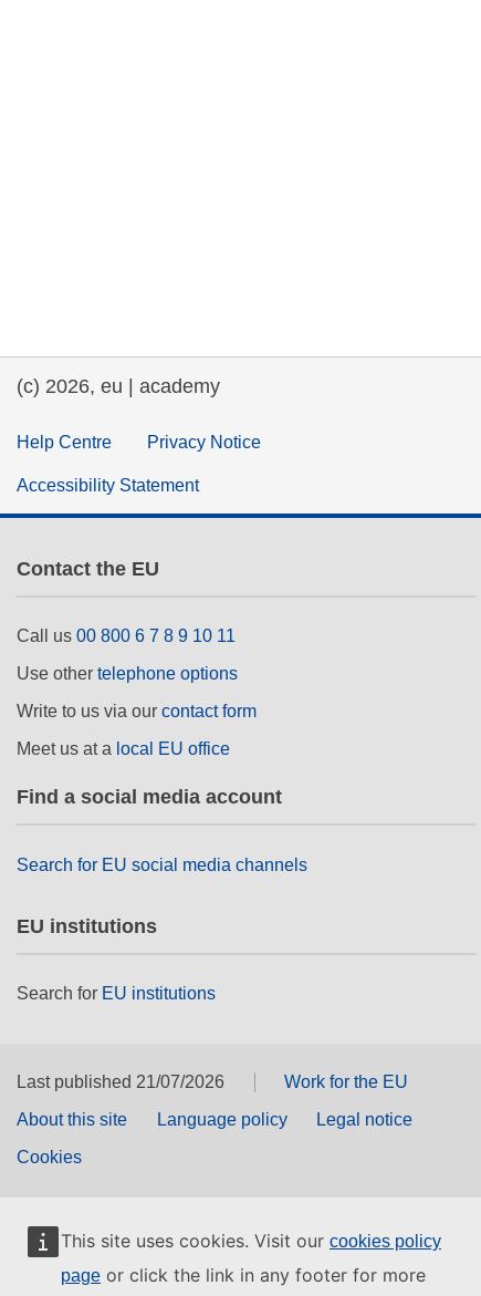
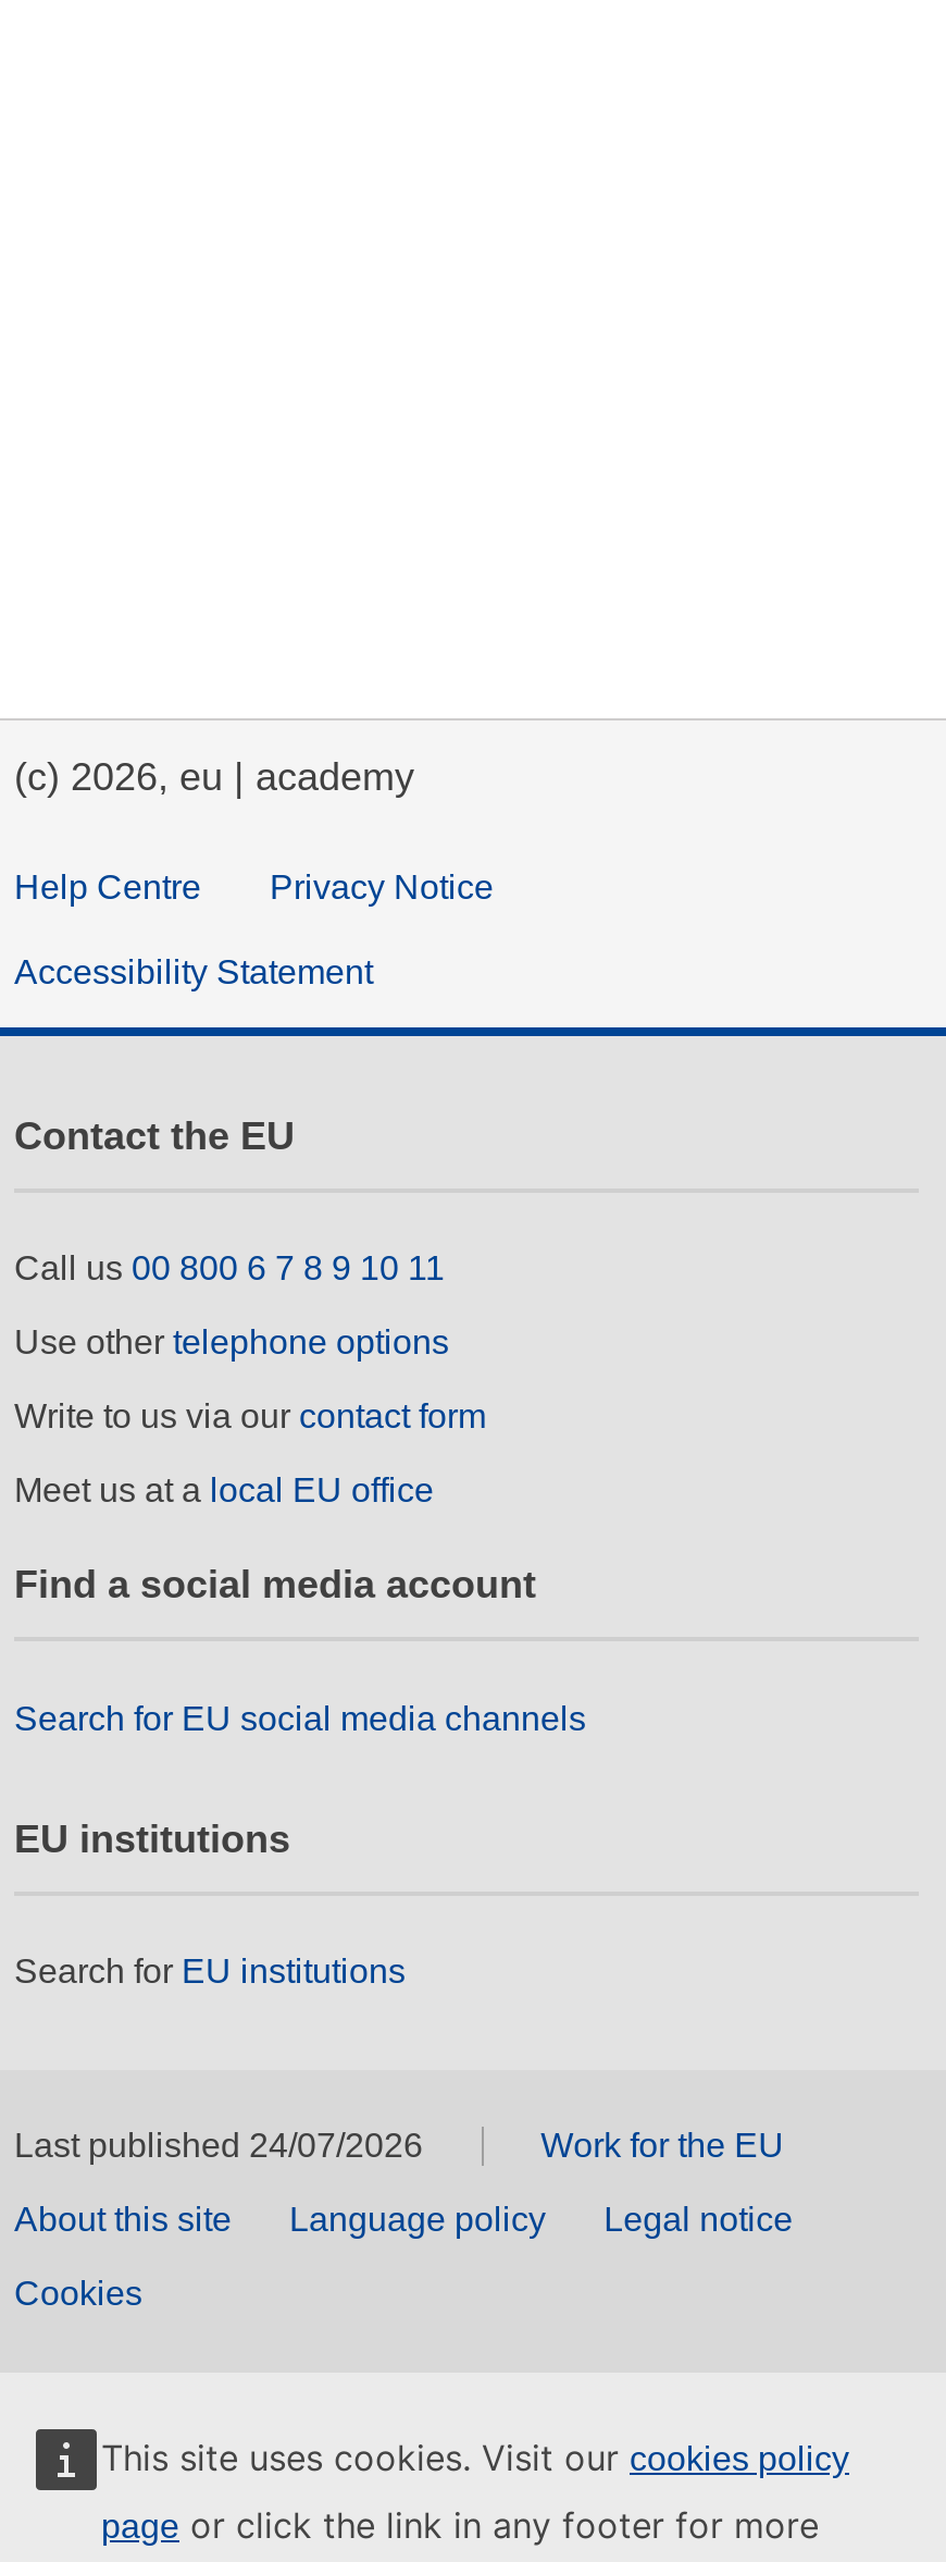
[17,1073,224,1092] Last published 21/07/2026 -> [14,2128,423,2165] Last published 24/07/2026

